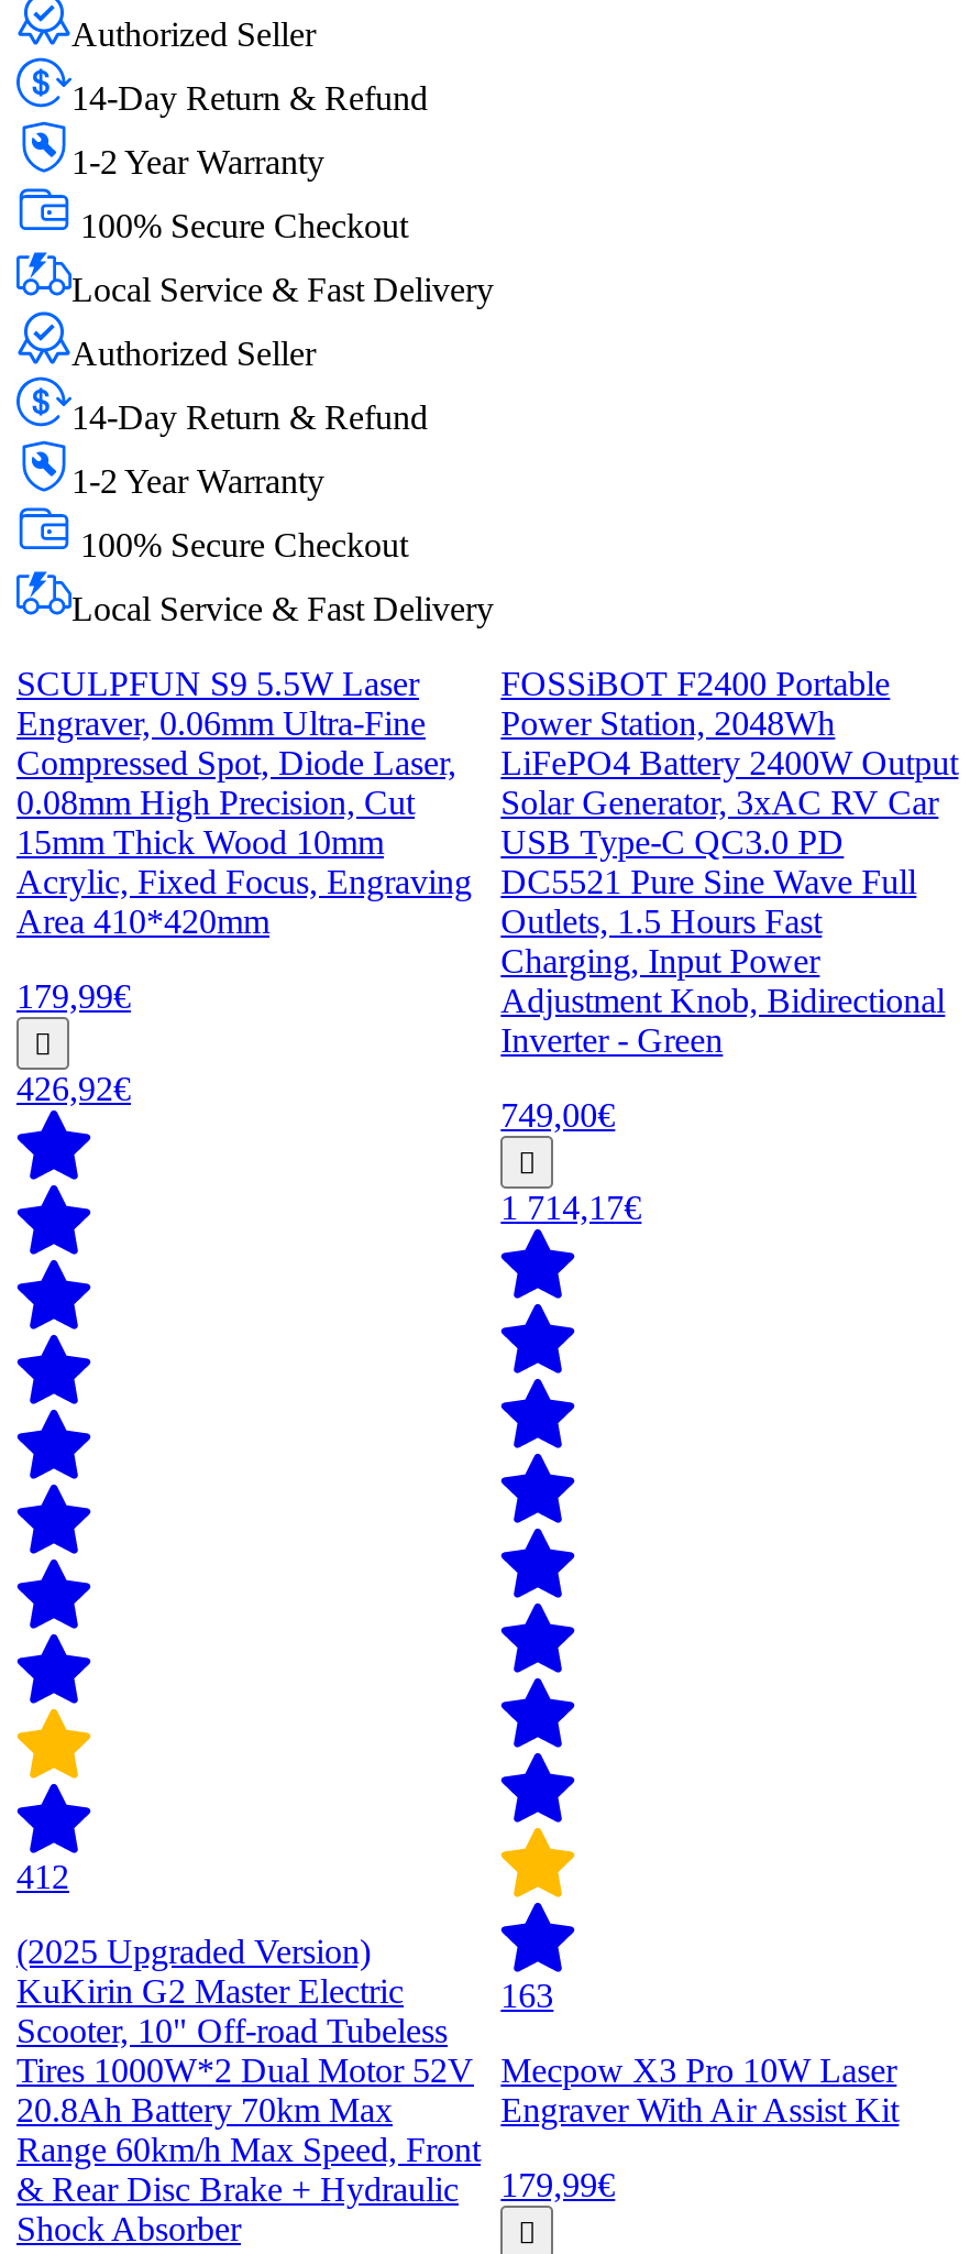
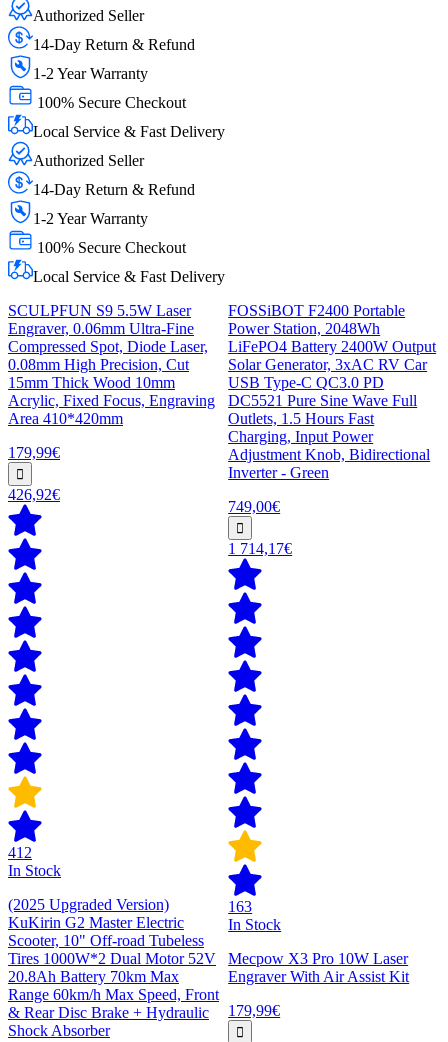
none -> [8,862,61,879] In Stock
none -> [228,916,281,933] In Stock

